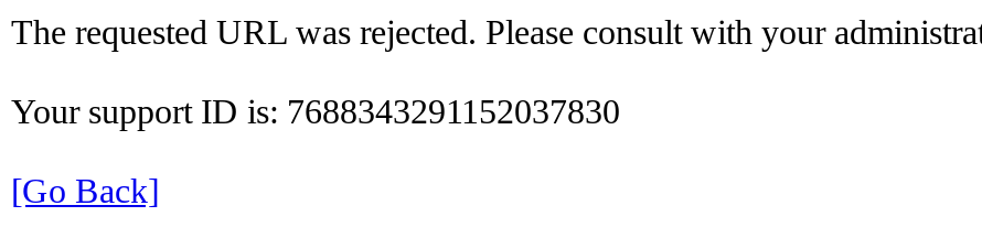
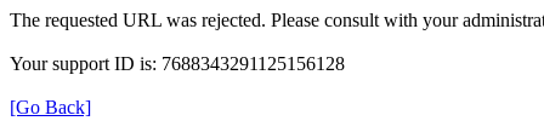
[11,93,620,130] Your support ID is: 7688343291152037830 -> [10,53,345,74] Your support ID is: 7688343291125156128

